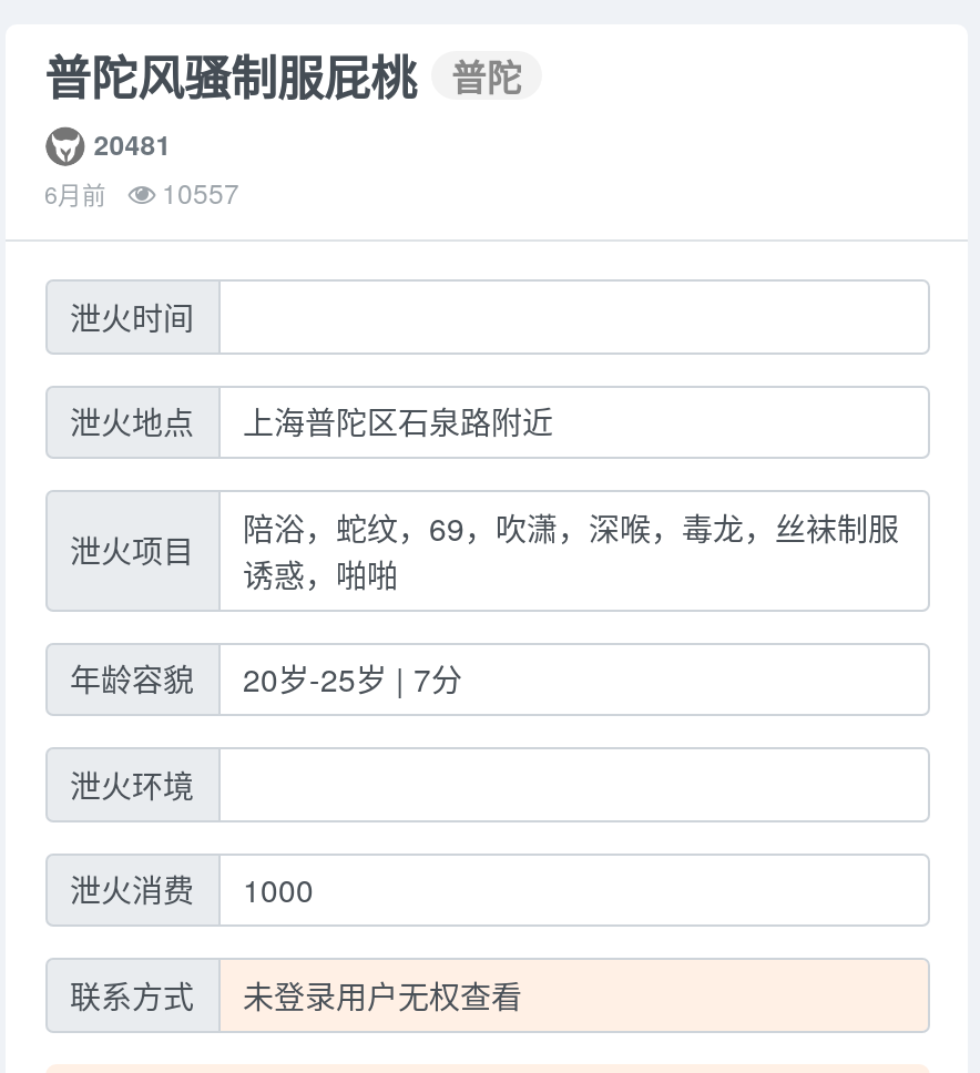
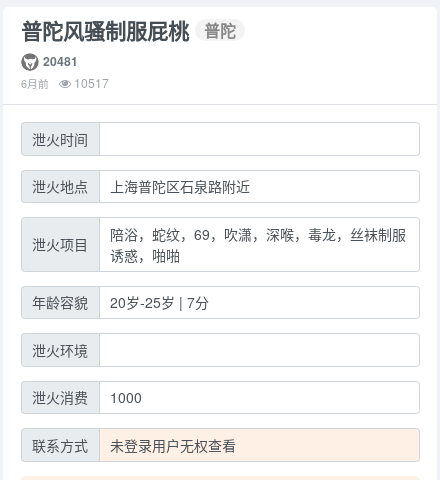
[44,174,239,211] 6月前 10557 -> [20,74,108,91] 6月前 10517

